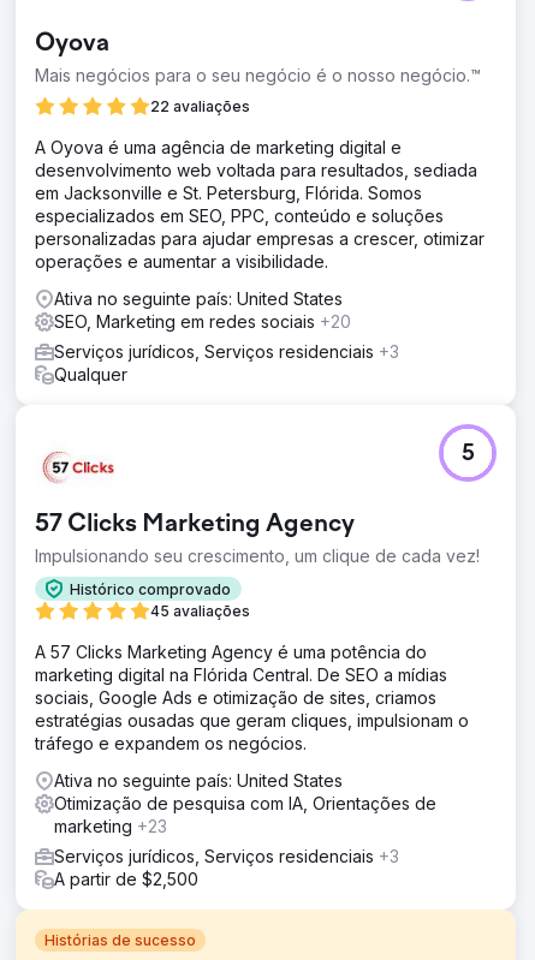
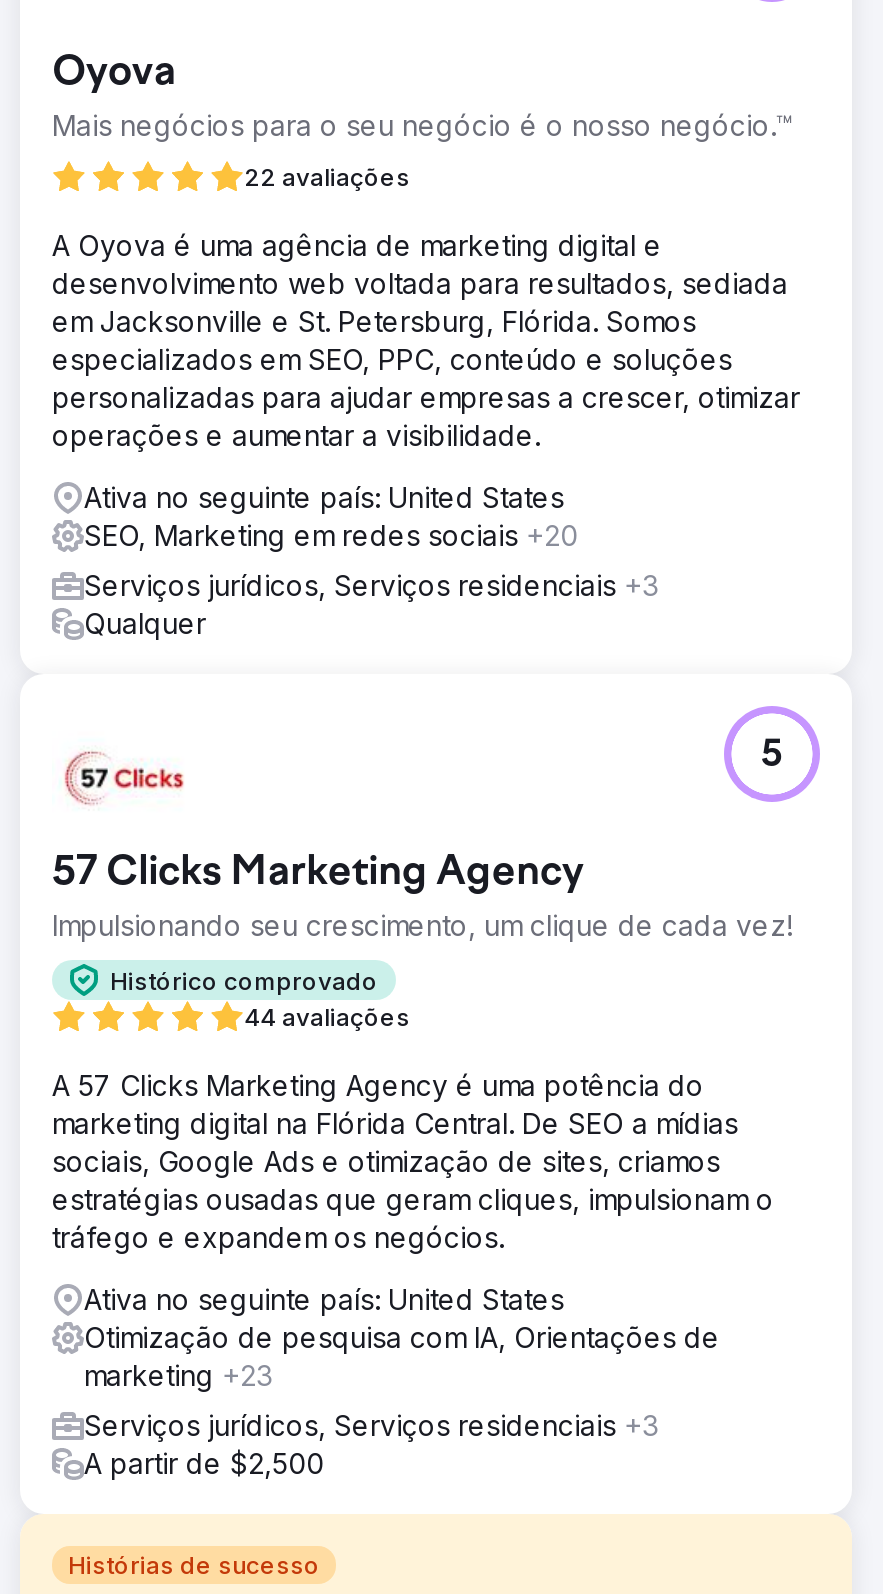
[150,602,250,620] 45 avaliações -> [244,1002,410,1032] 44 avaliações

